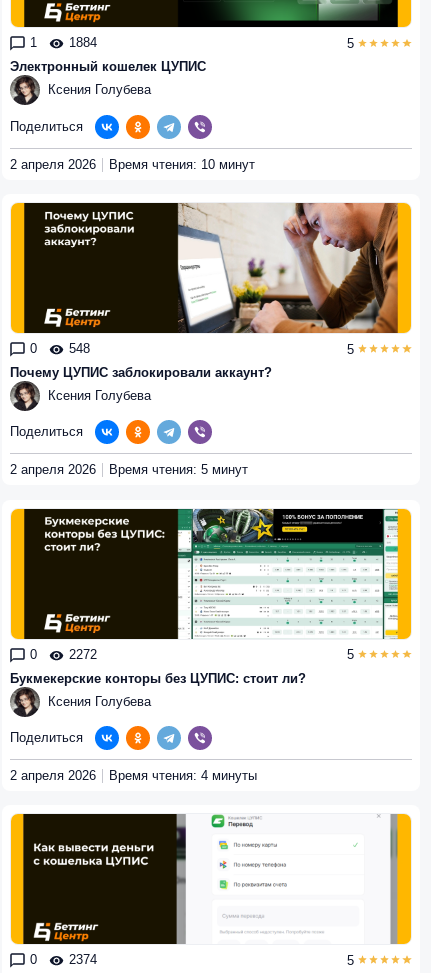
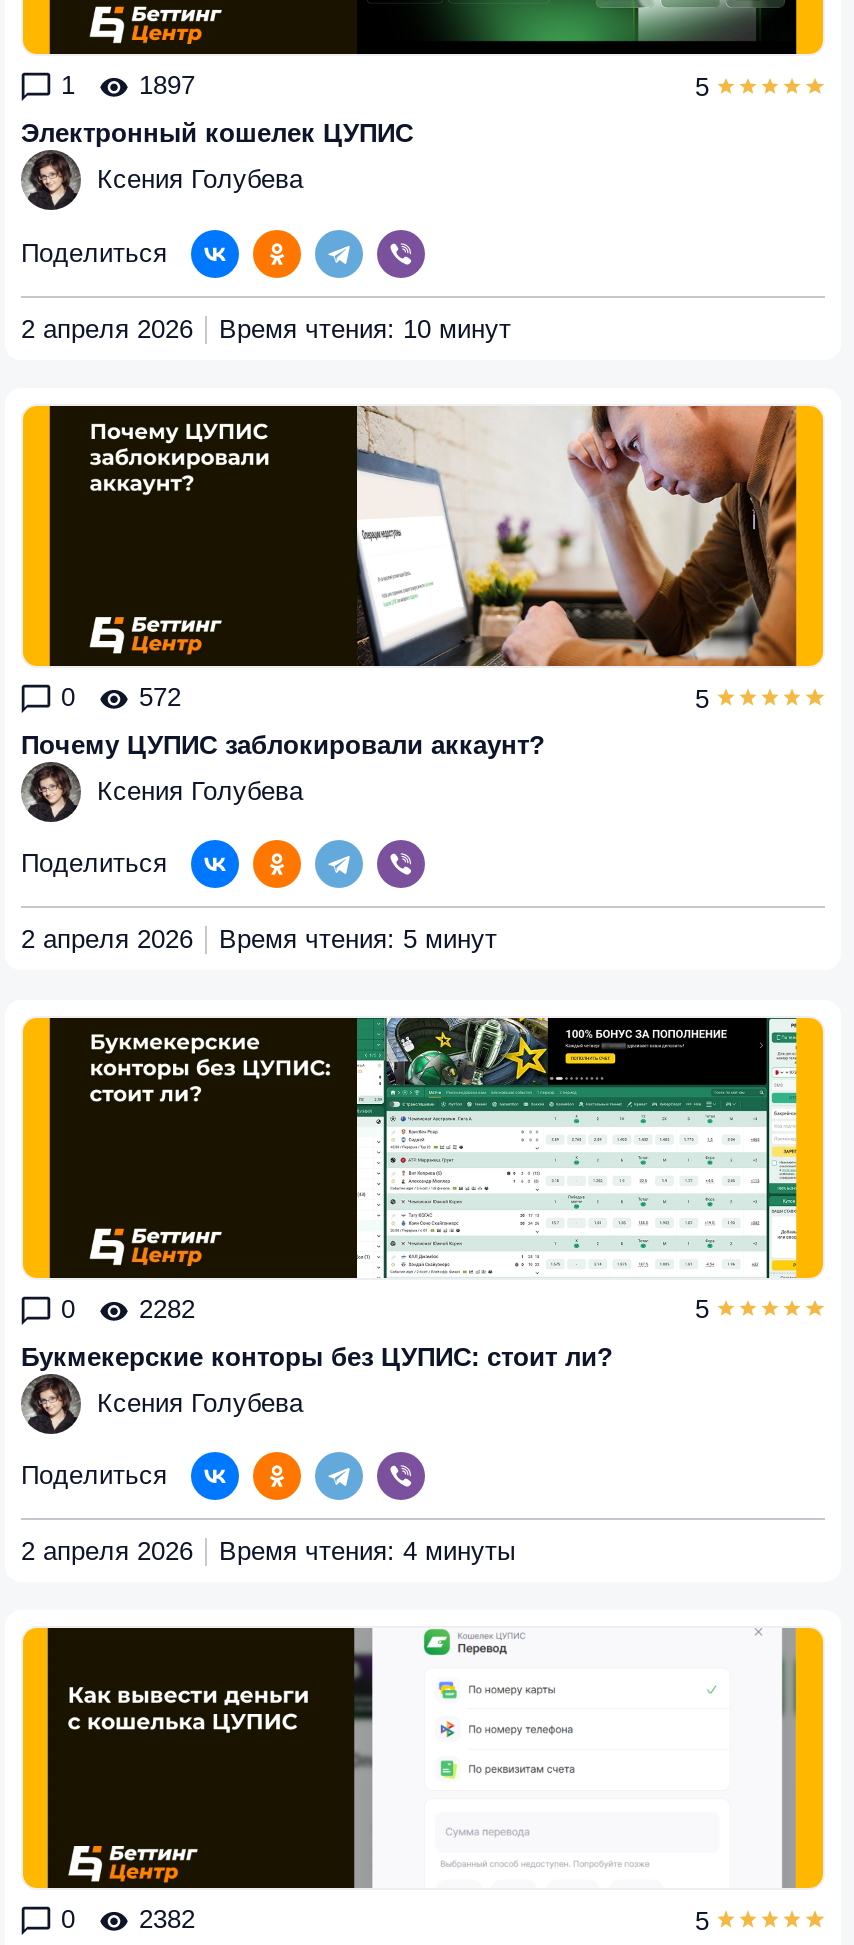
[69,35,97,50] 1884 -> [139,71,195,101] 1897
[69,341,90,356] 548 -> [139,682,181,712] 572
[69,647,97,662] 2272 -> [139,1293,195,1323] 2282
[69,952,97,967] 2374 -> [139,1904,195,1934] 2382

